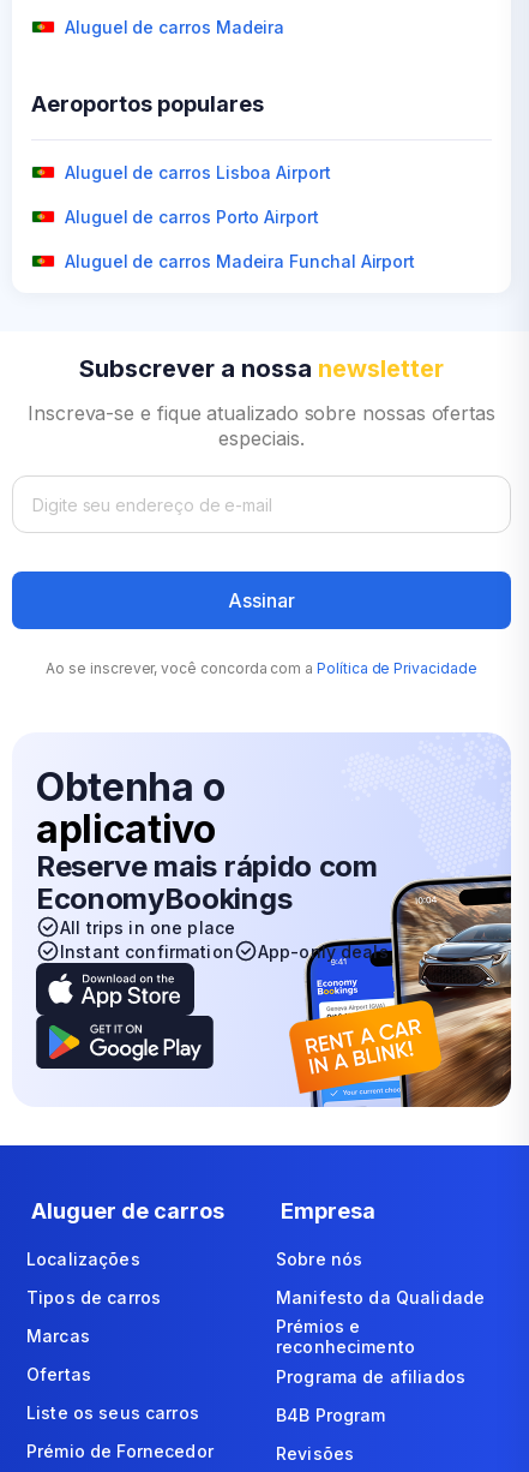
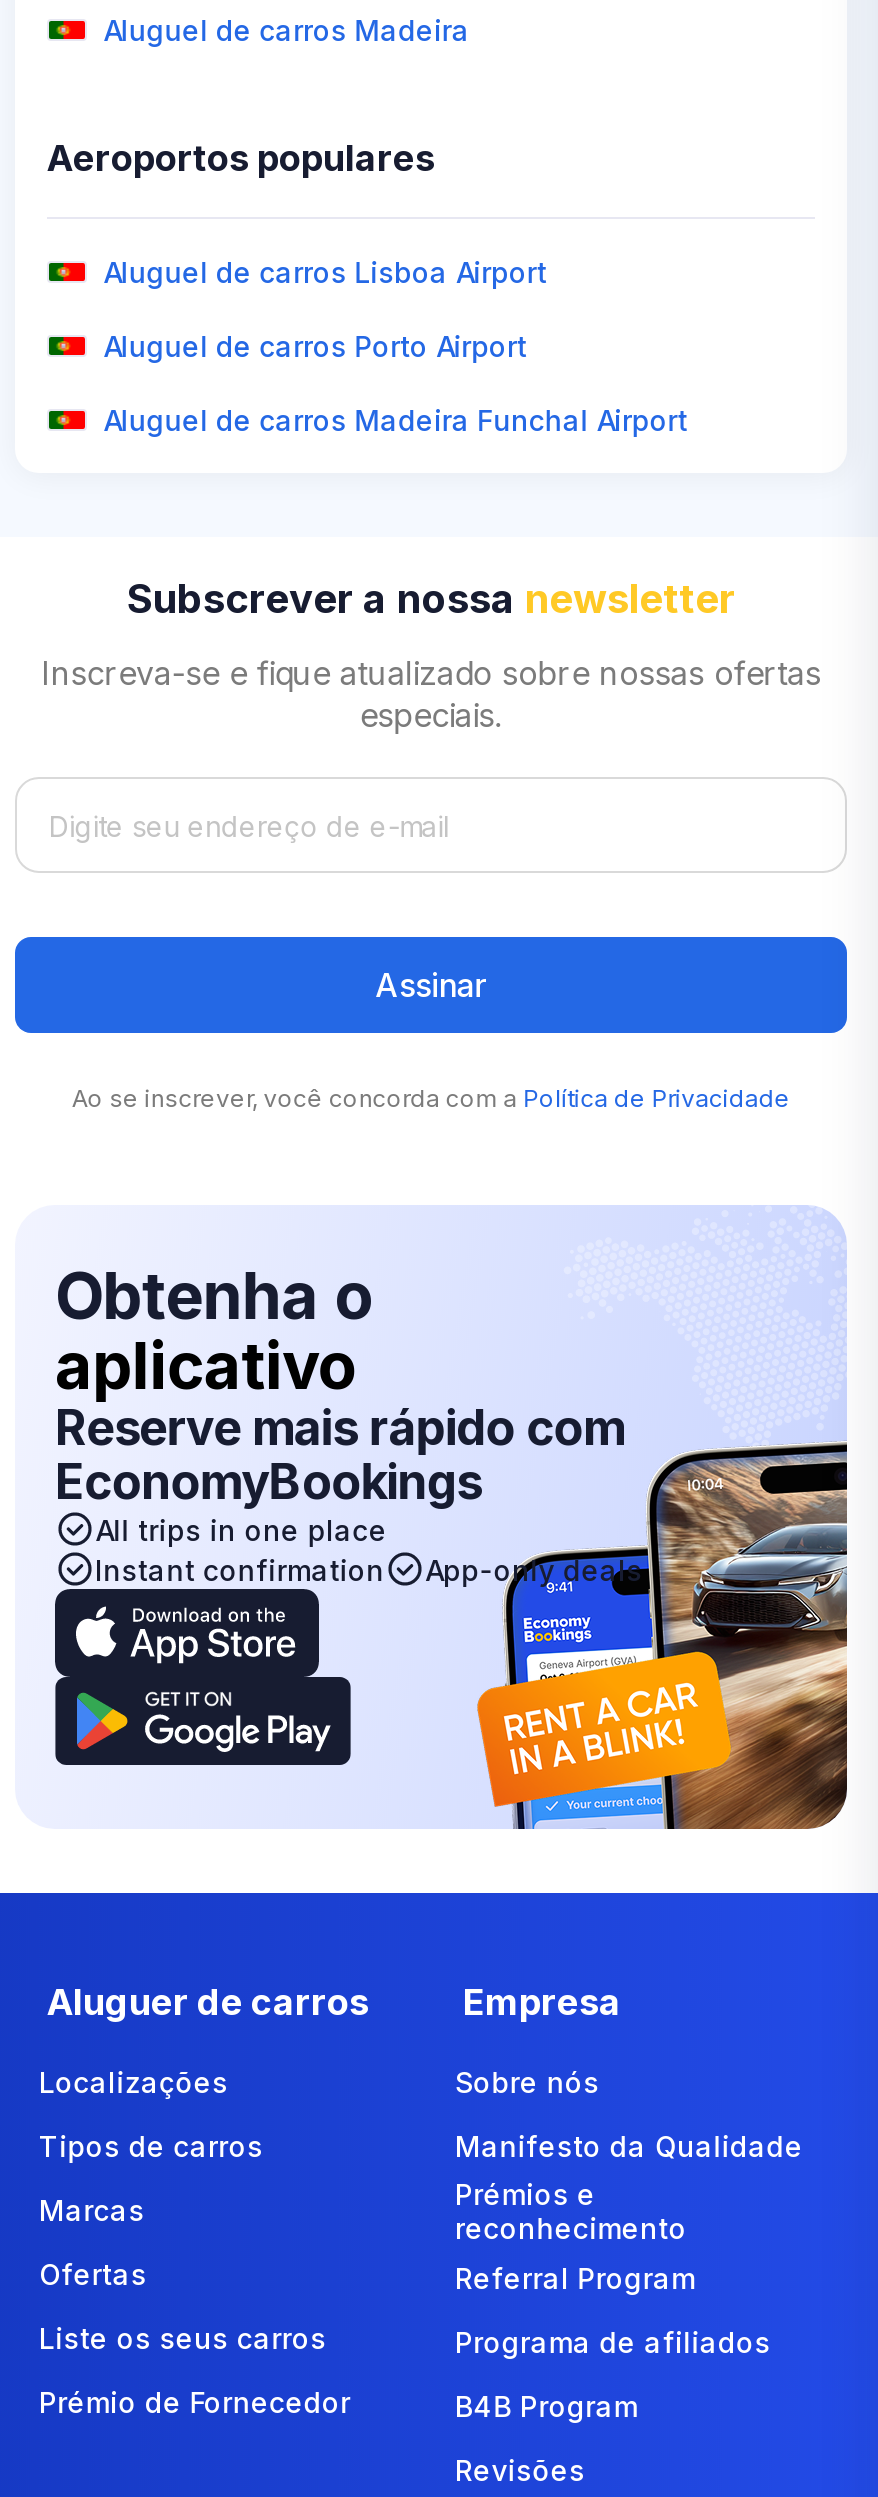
none -> [455,2260,695,2294] Referral Program

